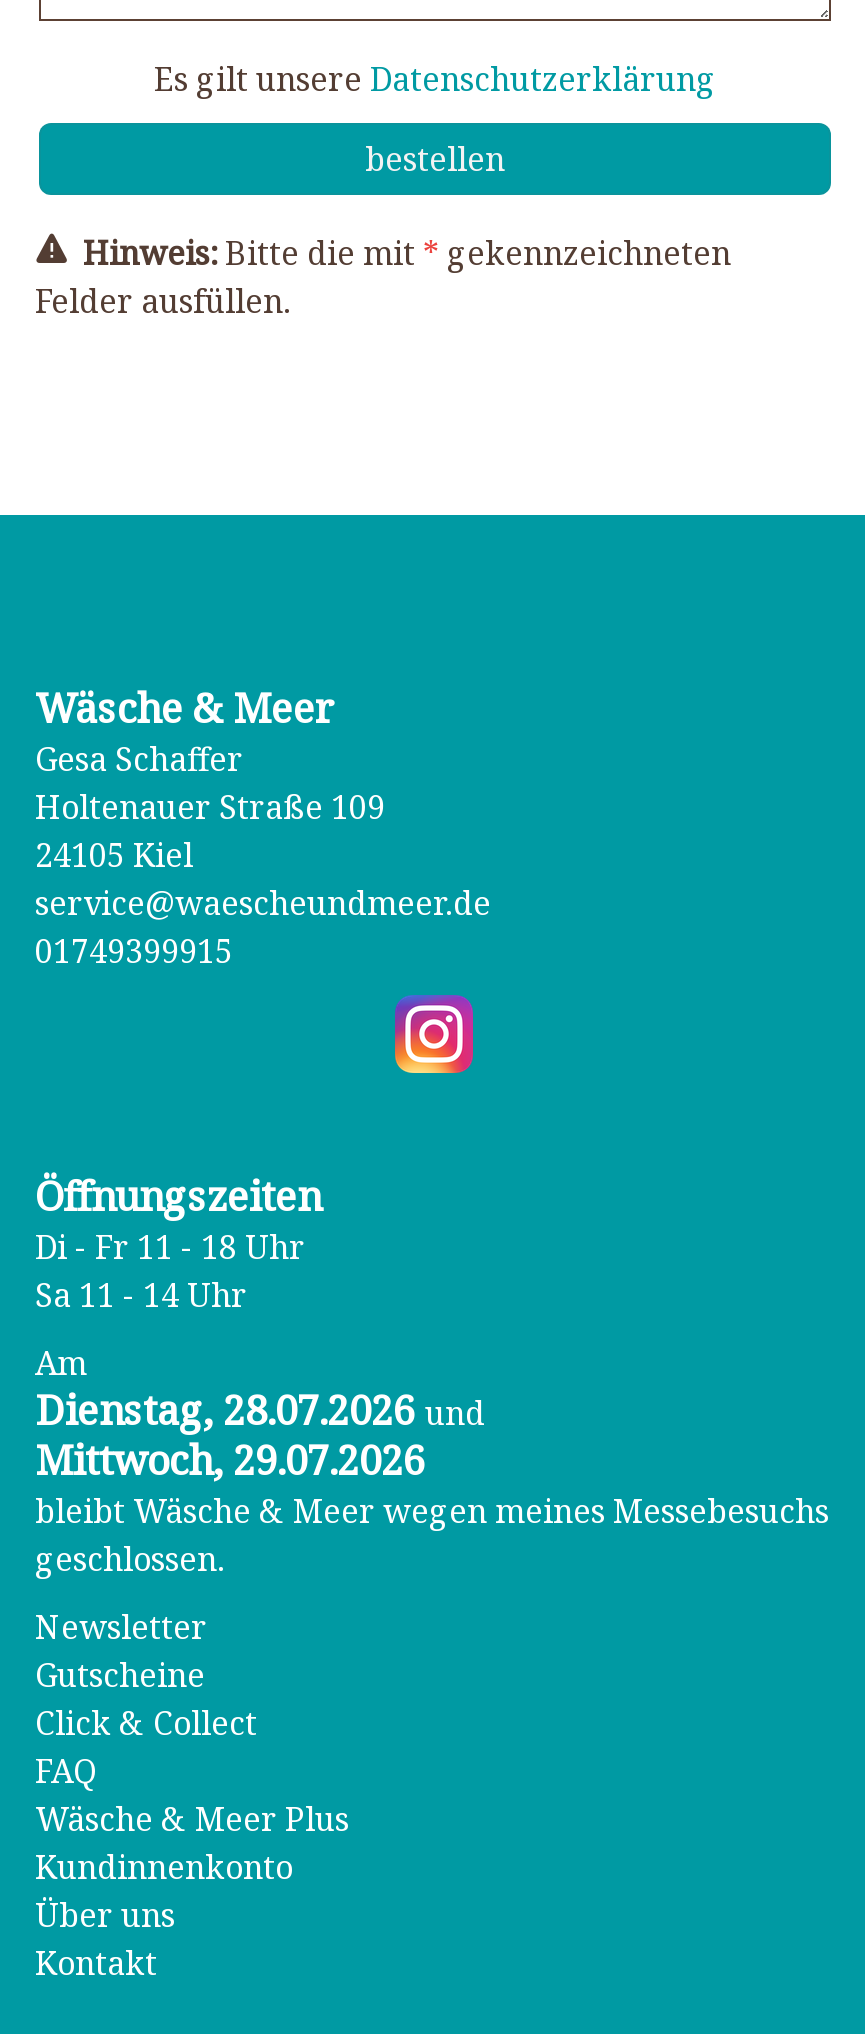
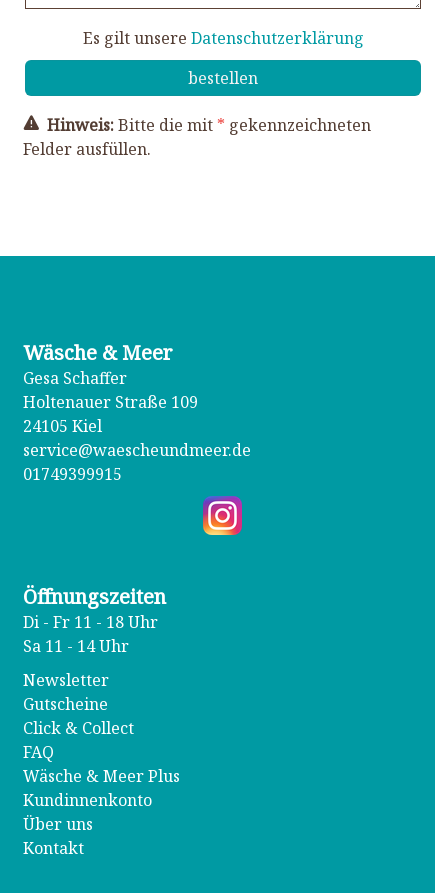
[35,1340,829,1580] Am | Dienstag, 28.07.2026 und | Mittwoch, 29.07.2026 | bleibt Wäsche & Meer wegen meines Messebesuchs | geschlossen. -> none

